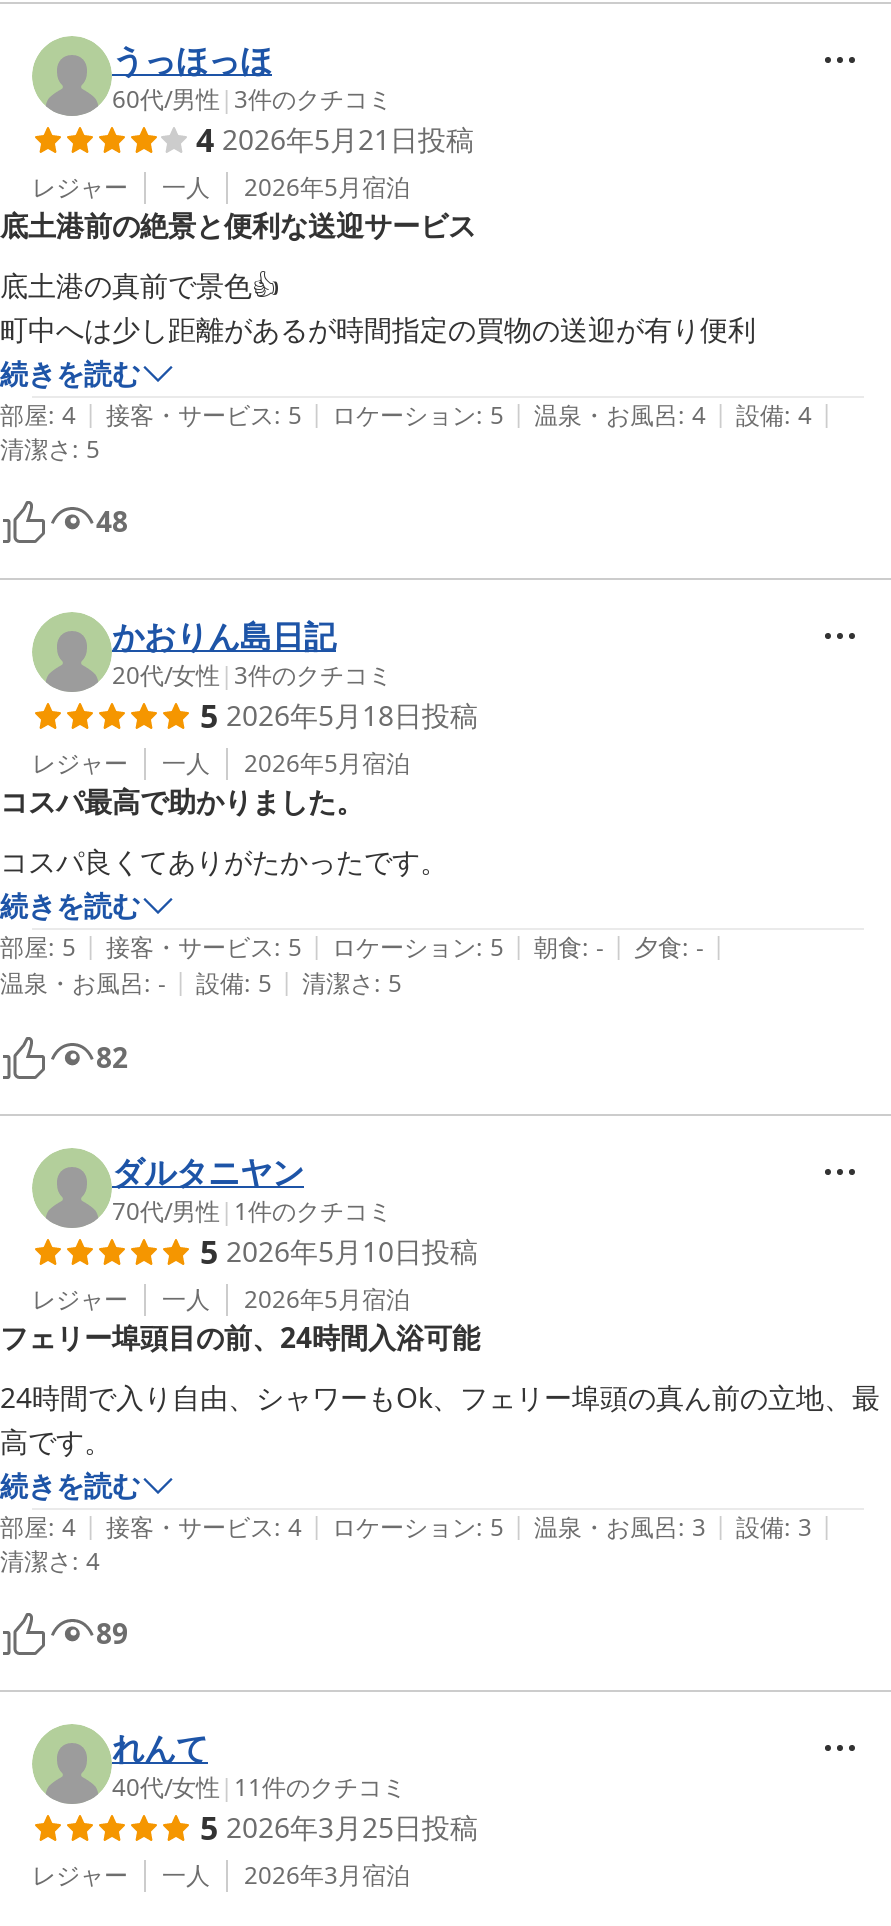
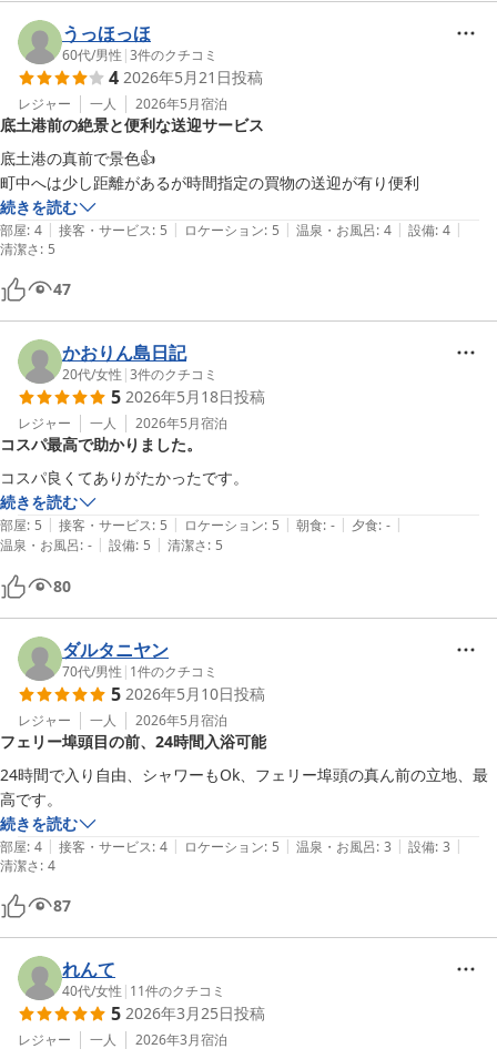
[96,502,128,540] 48 -> [53,278,71,299] 47
[96,1038,128,1076] 82 -> [53,576,71,597] 80
[96,1614,128,1652] 89 -> [53,895,71,916] 87

